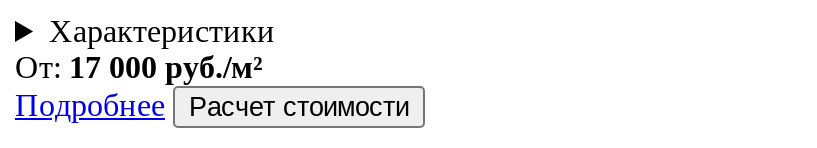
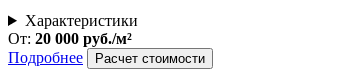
[15,50,263,84] От: 17 000 руб./м² -> [8,30,132,47] От: 20 000 руб./м²

